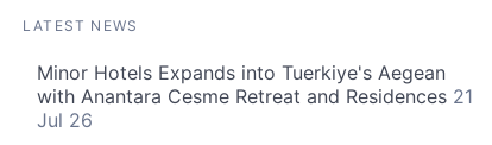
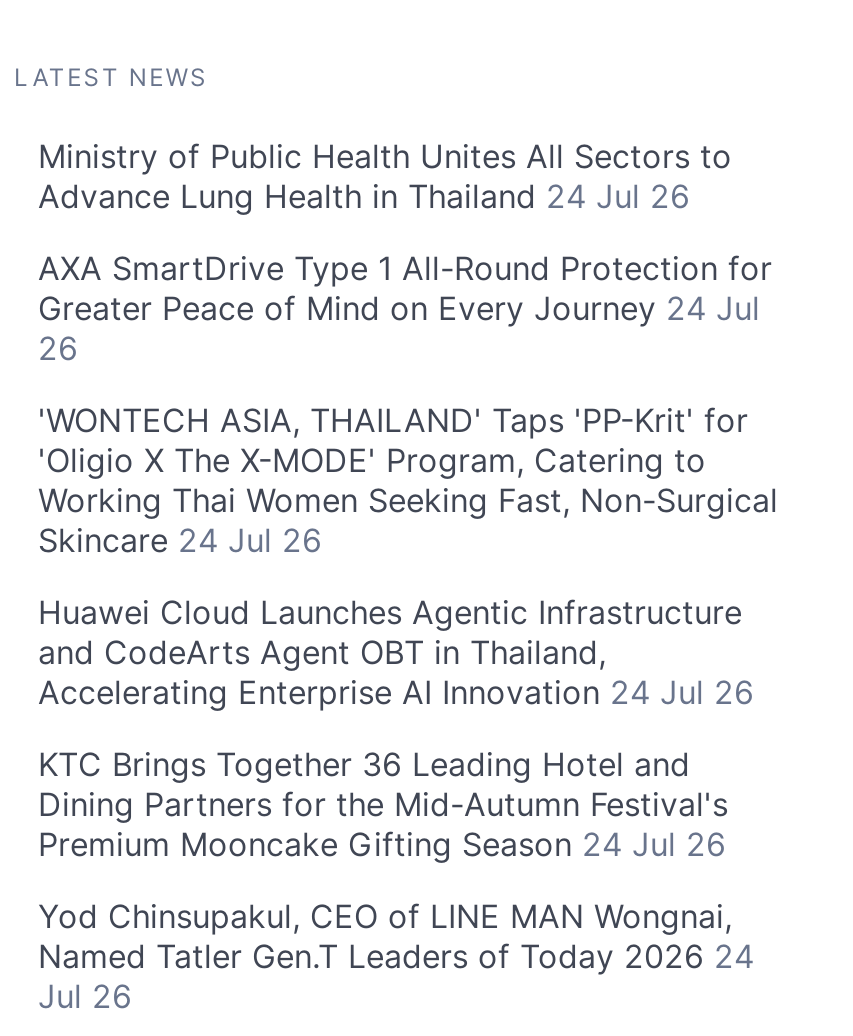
[37,61,473,108] Minor Hotels Expands into Tuerkiye's Aegean | with Anantara Cesme Retreat and Residences 21 -> [38,136,778,976] Ministry of Public Health Unites All Sectors to | Advance Lung Health in Thailand 24 Jul 26 | AXA SmartDrive Type 1 All-Round Protection for | Greater Peace of Mind on Every Journey 24 Jul | 26 | 'WONTECH ASIA, THAILAND' Taps 'PP-Krit' for | 'Oligio X The X-MODE' Program, Catering to | Working Thai Women Seeking Fast, Non-Surgical | Skincare 24 Jul 26 | Huawei Cloud Launches Agentic Infrastructure | and CodeArts Agent OBT in Thailand, | Accelerating Enterprise AI Innovation 24 Jul 26 | KTC Brings Together 36 Leading Hotel and | Dining Partners for the Mid-Autumn Festival's | Premium Mooncake Gifting Season 24 Jul 26 | Yod Chinsupakul, CEO of LINE MAN Wongnai, | Named Tatler Gen.T Leaders of Today 2026 24

